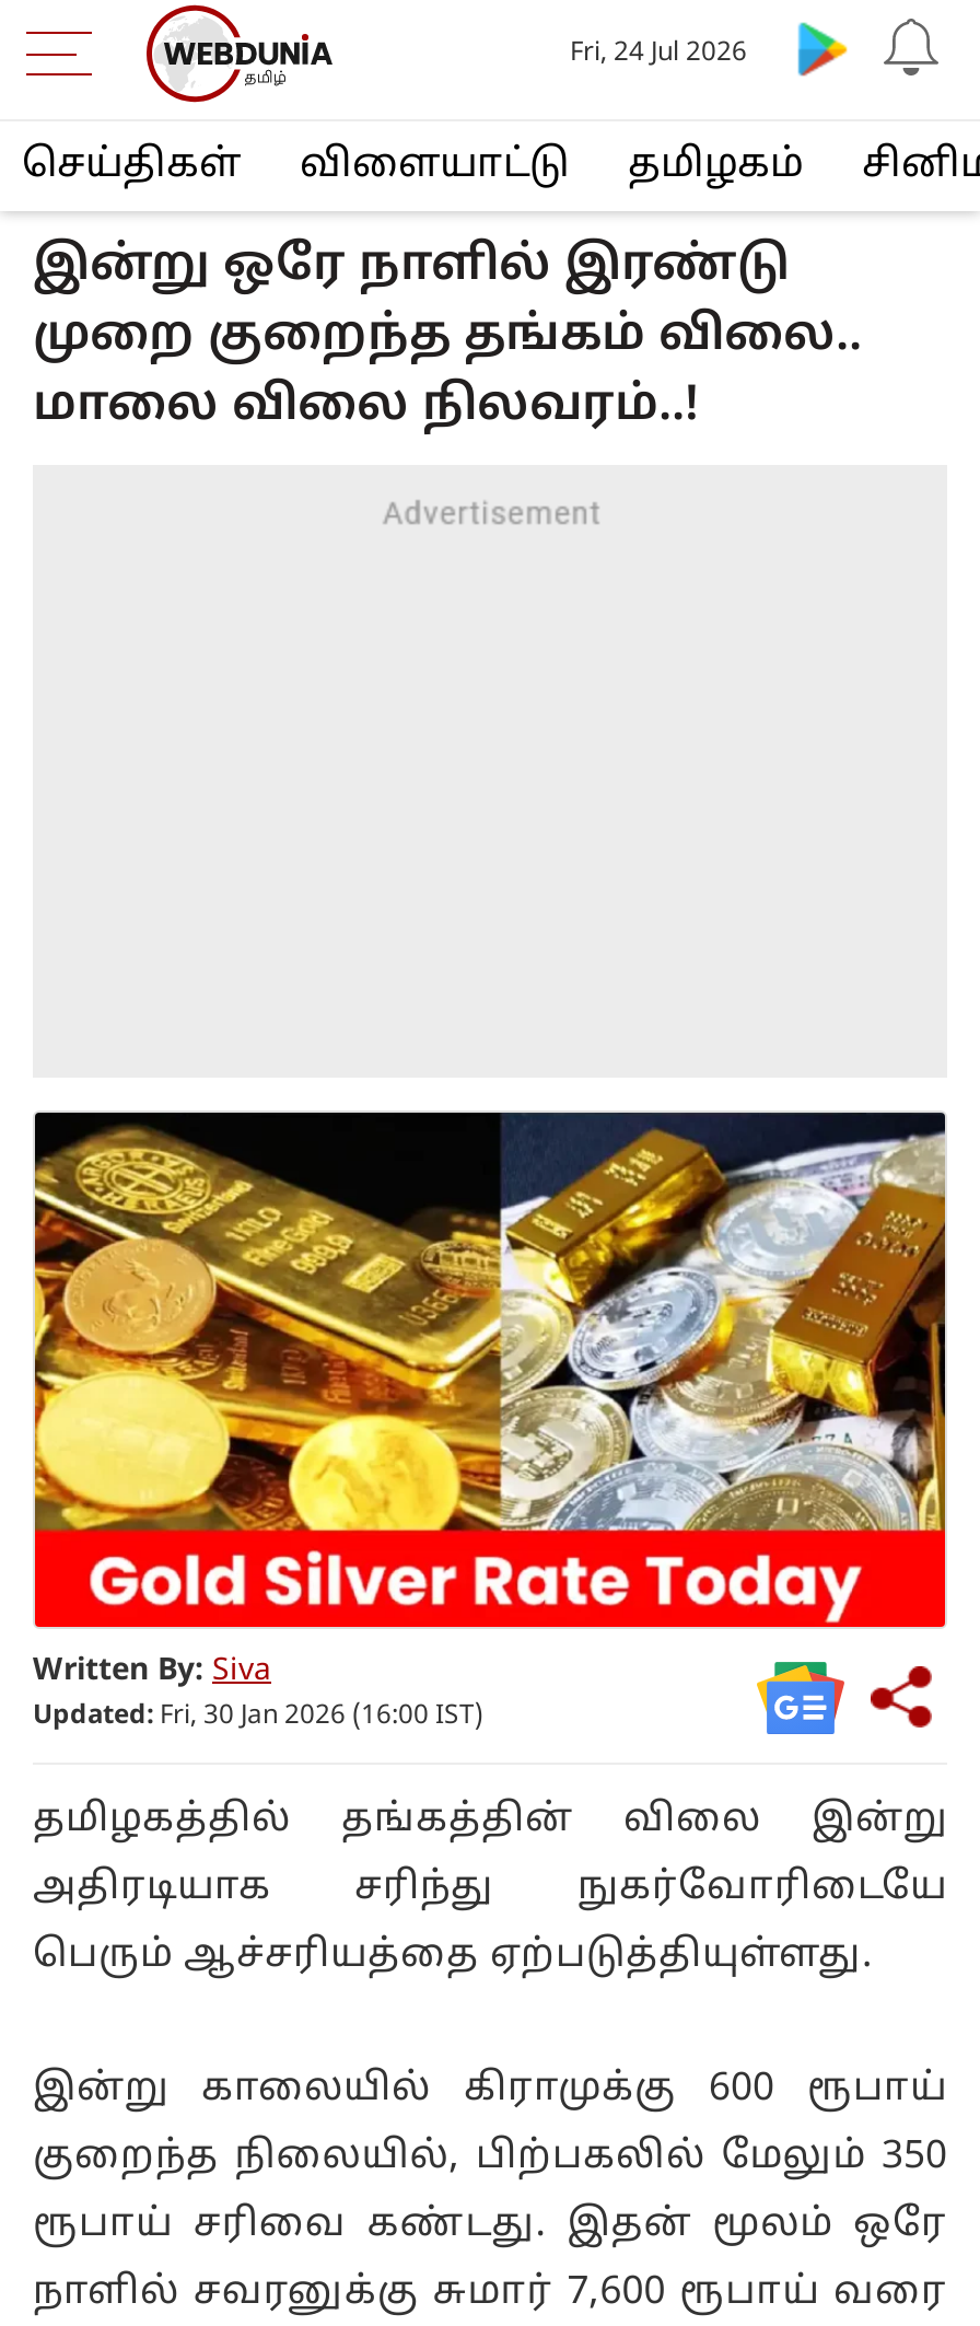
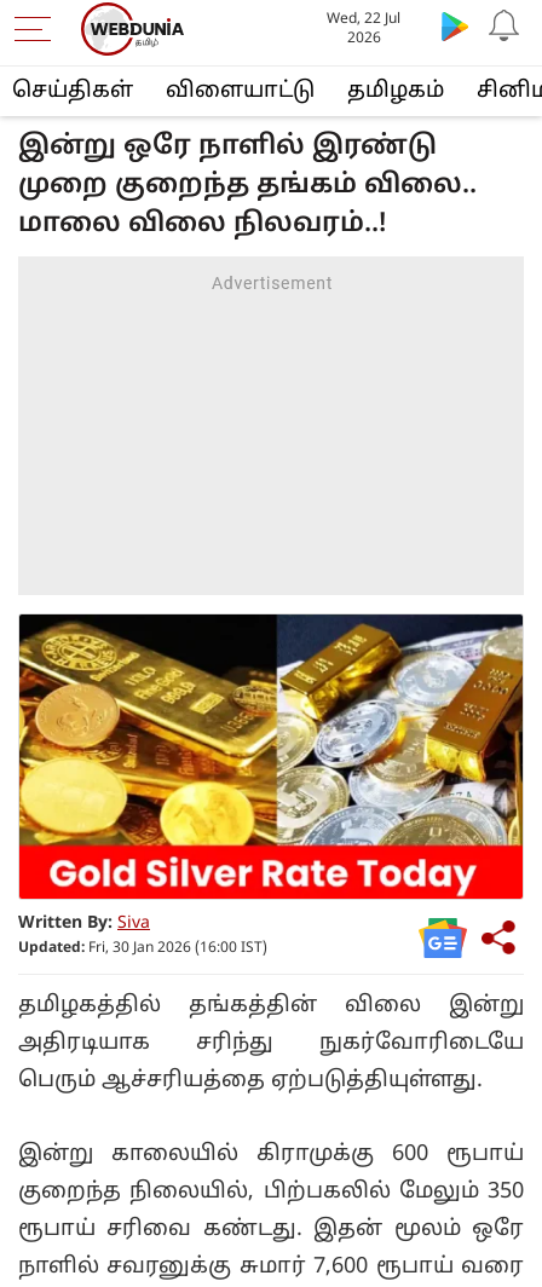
[570,38,747,69] Fri, 24 Jul 2026 -> [327,11,401,47] Wed, 22 Jul | 2026

